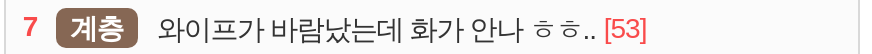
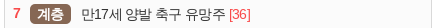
[157,11,646,44] 와이프가 바람났는데 화가 안나 ㅎㅎ.. [53] -> [81,6,250,22] 만17세 양발 축구 유망주 [36]

